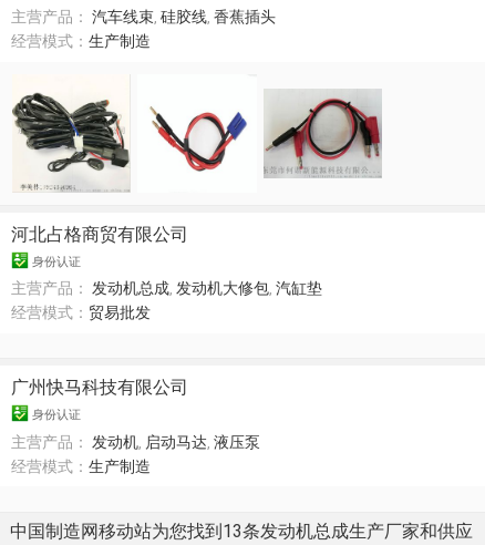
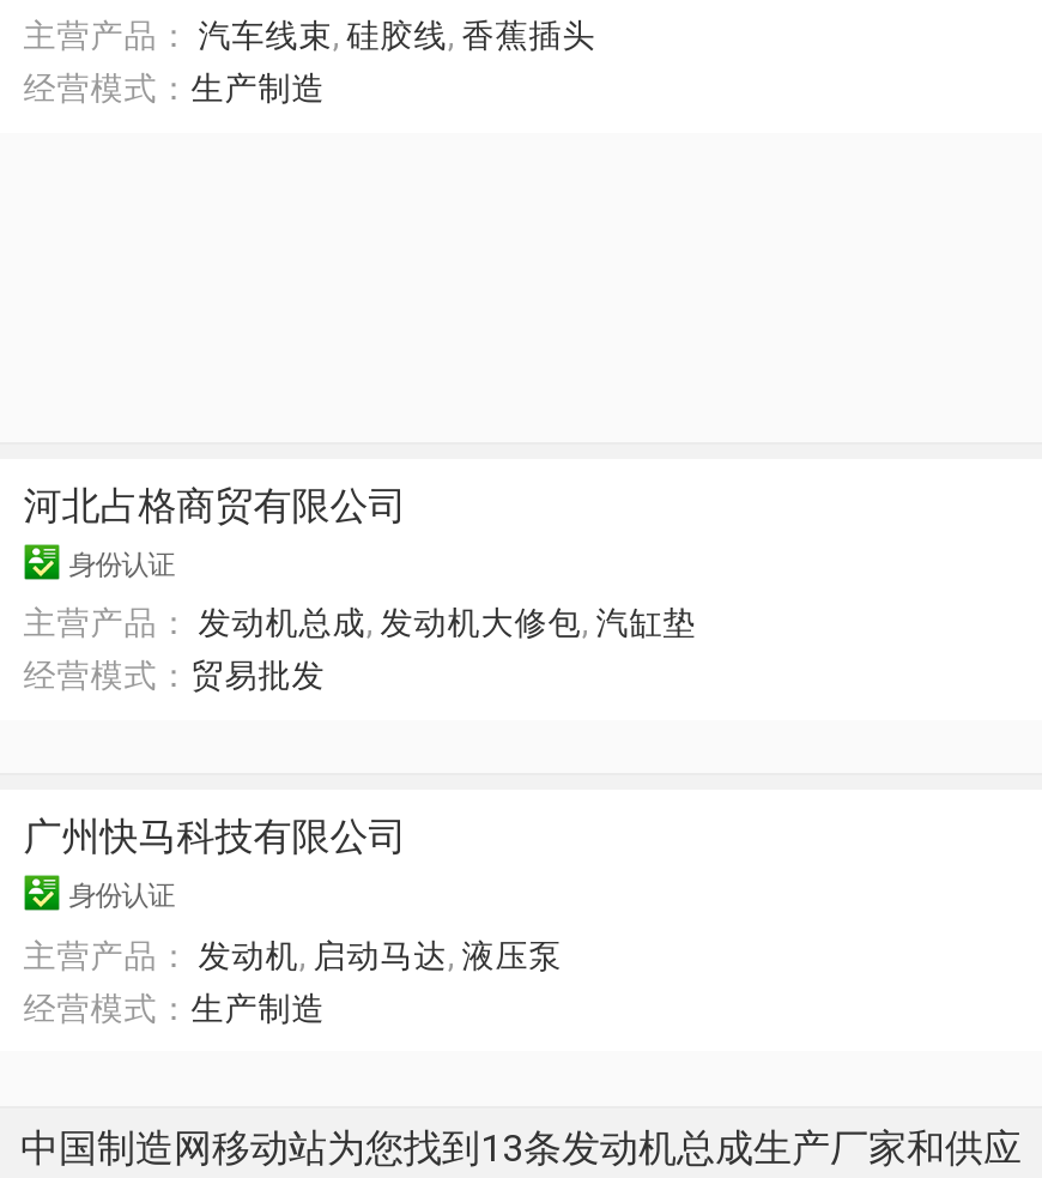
[11,92,131,193] [image] -> none
[264,90,382,178] [image] -> none
[149,106,248,173] [image] -> none

